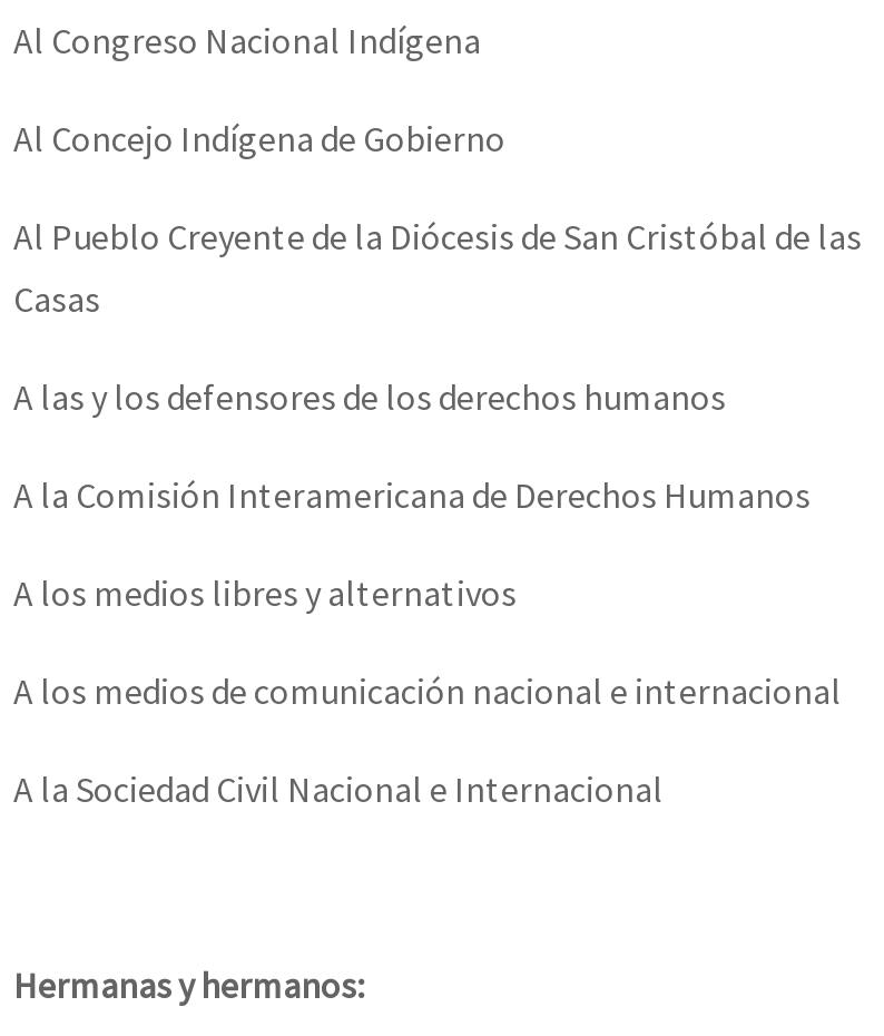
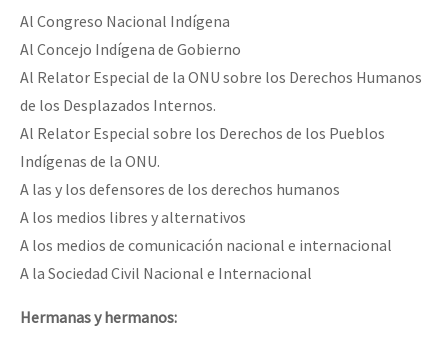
[13,214,862,321] Al Pueblo Creyente de la Diócesis de San Cristóbal de las | Casas -> [20,67,422,171] Al Relator Especial de la ONU sobre los Derechos Humanos | de los Desplazados Internos. | Al Relator Especial sobre los Derechos de los Pueblos | Indígenas de la ONU.
[13,472,811,517] A la Comisión Interamericana de Derechos Humanos -> none

